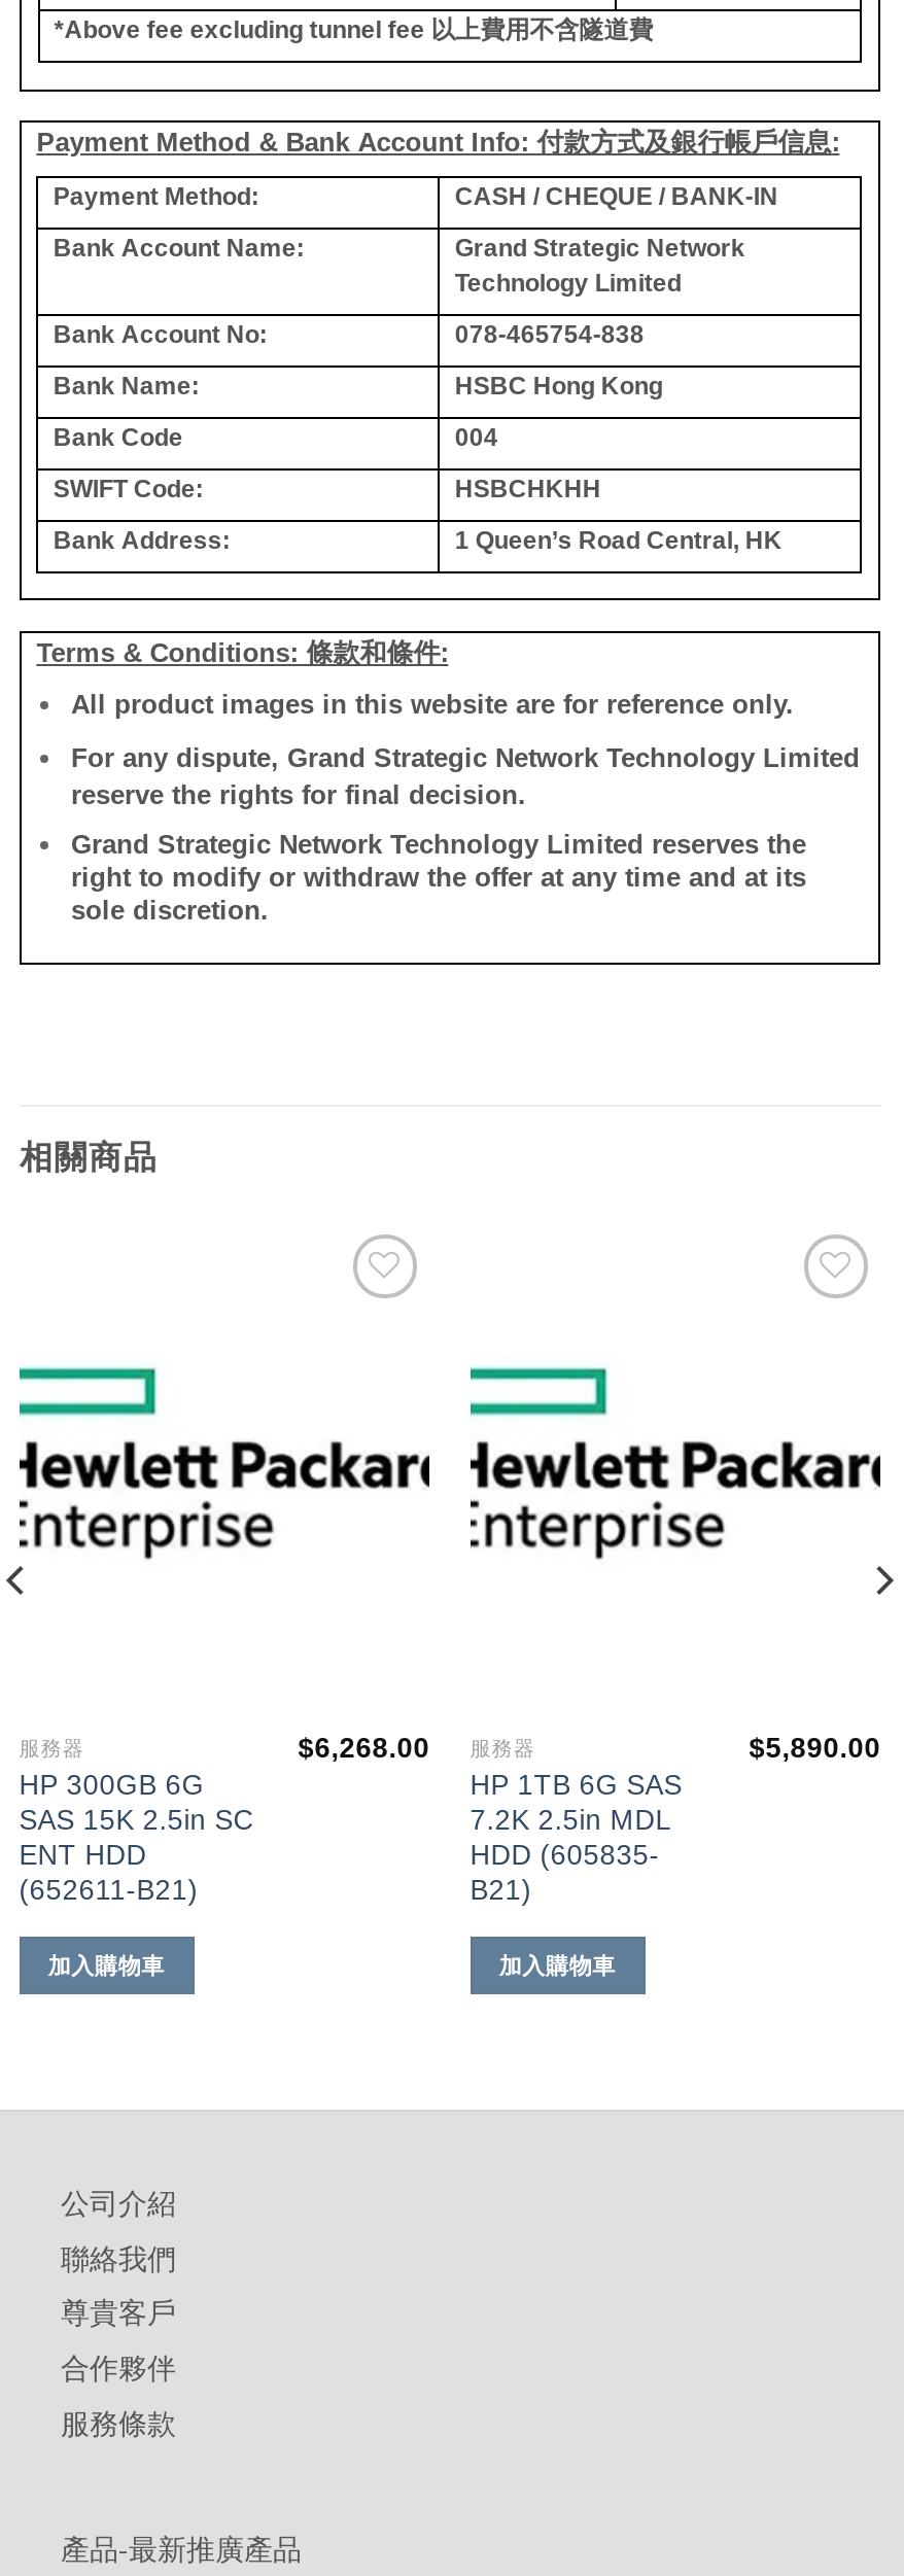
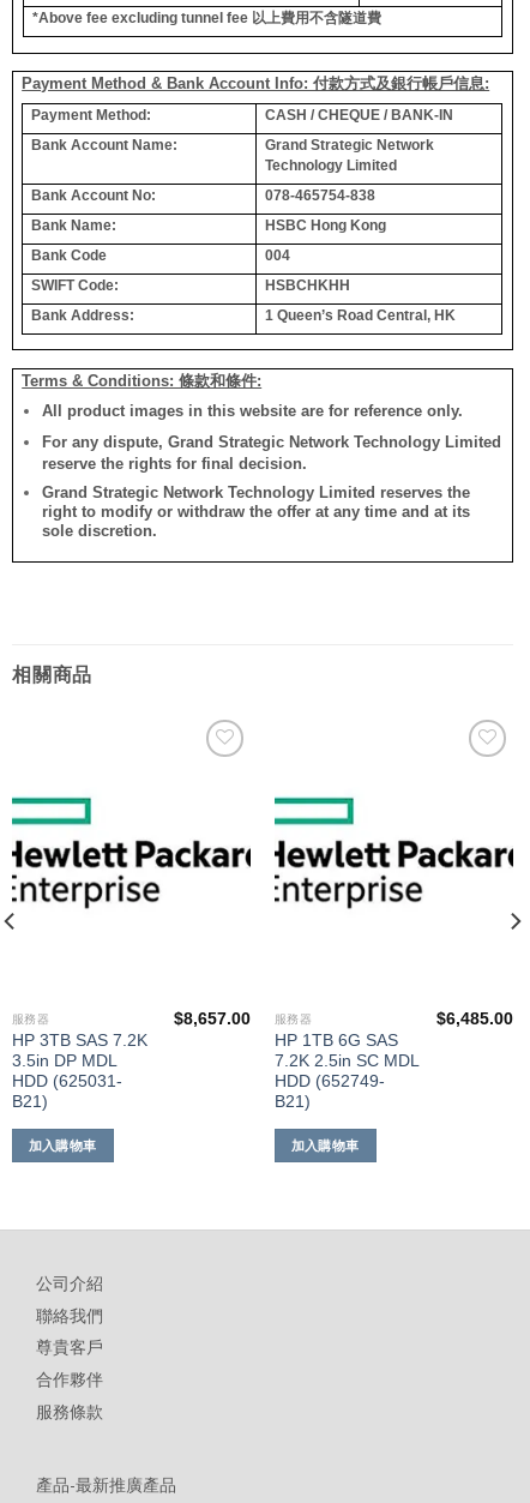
[298,1734,535,1764] $6,268.00 服務器 -> [174,1010,312,1028] $8,657.00 服務器
[749,1734,881,1764] $5,890.00 -> [437,1010,513,1028] $6,485.00
[19,1770,254,1906] HP 300GB 6G | SAS 15K 2.5in SC | ENT HDD | (652611-B21) -> [12,1032,147,1111] HP 3TB SAS 7.2K | 3.5in DP MDL | HDD (625031- | B21)
[470,1805,670,1871] 7.2K 2.5in MDL | HDD (605835- -> [274,1052,418,1090] 7.2K 2.5in SC MDL | HDD (652749-

